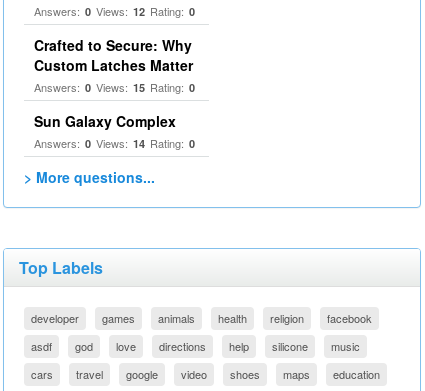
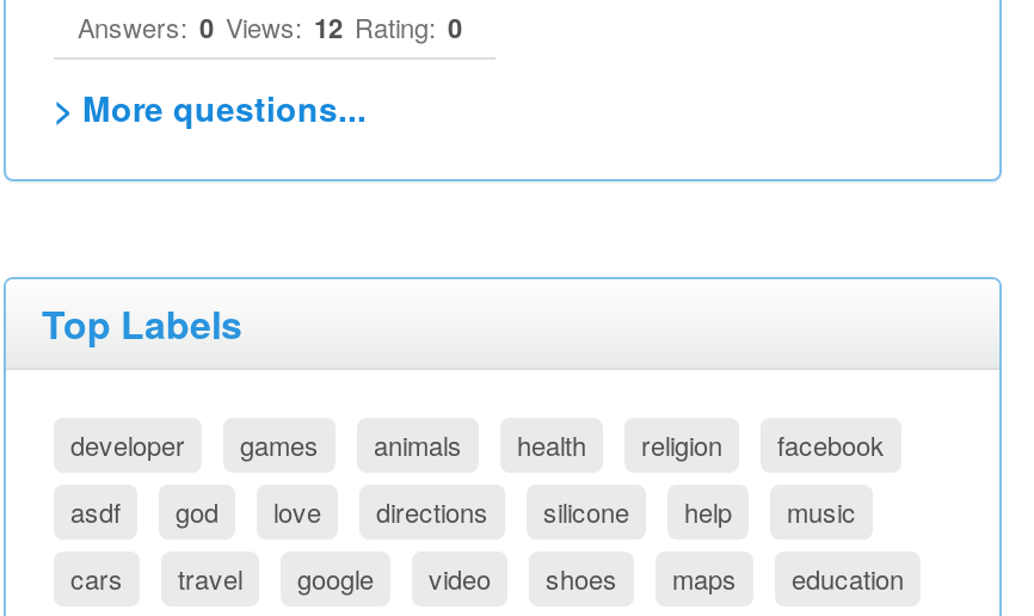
[34,35,195,151] Crafted to Secure: Why | Custom Latches Matter | Answers: 0 Views: 15 Rating: 0 | Sun Galaxy Complex | Answers: 0 Views: 14 Rating: 0 -> none
moved [272,338,308,354] -> [543,492,629,530]: silicone

